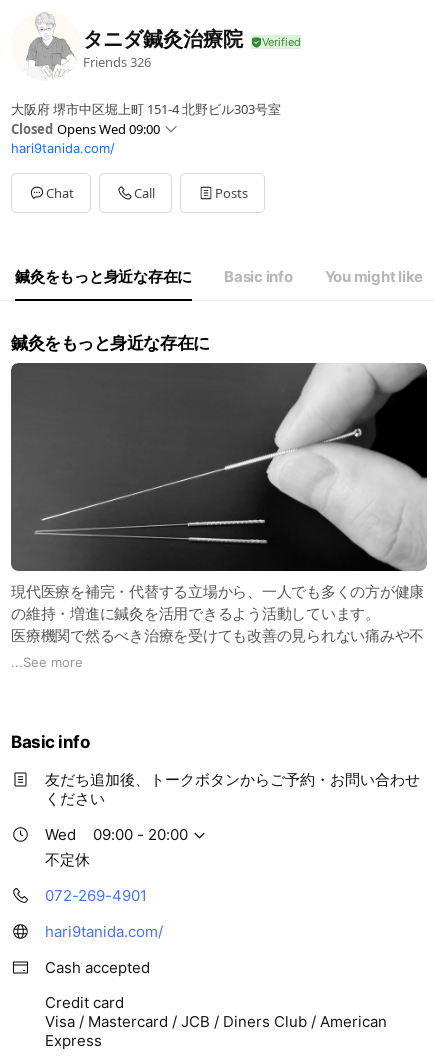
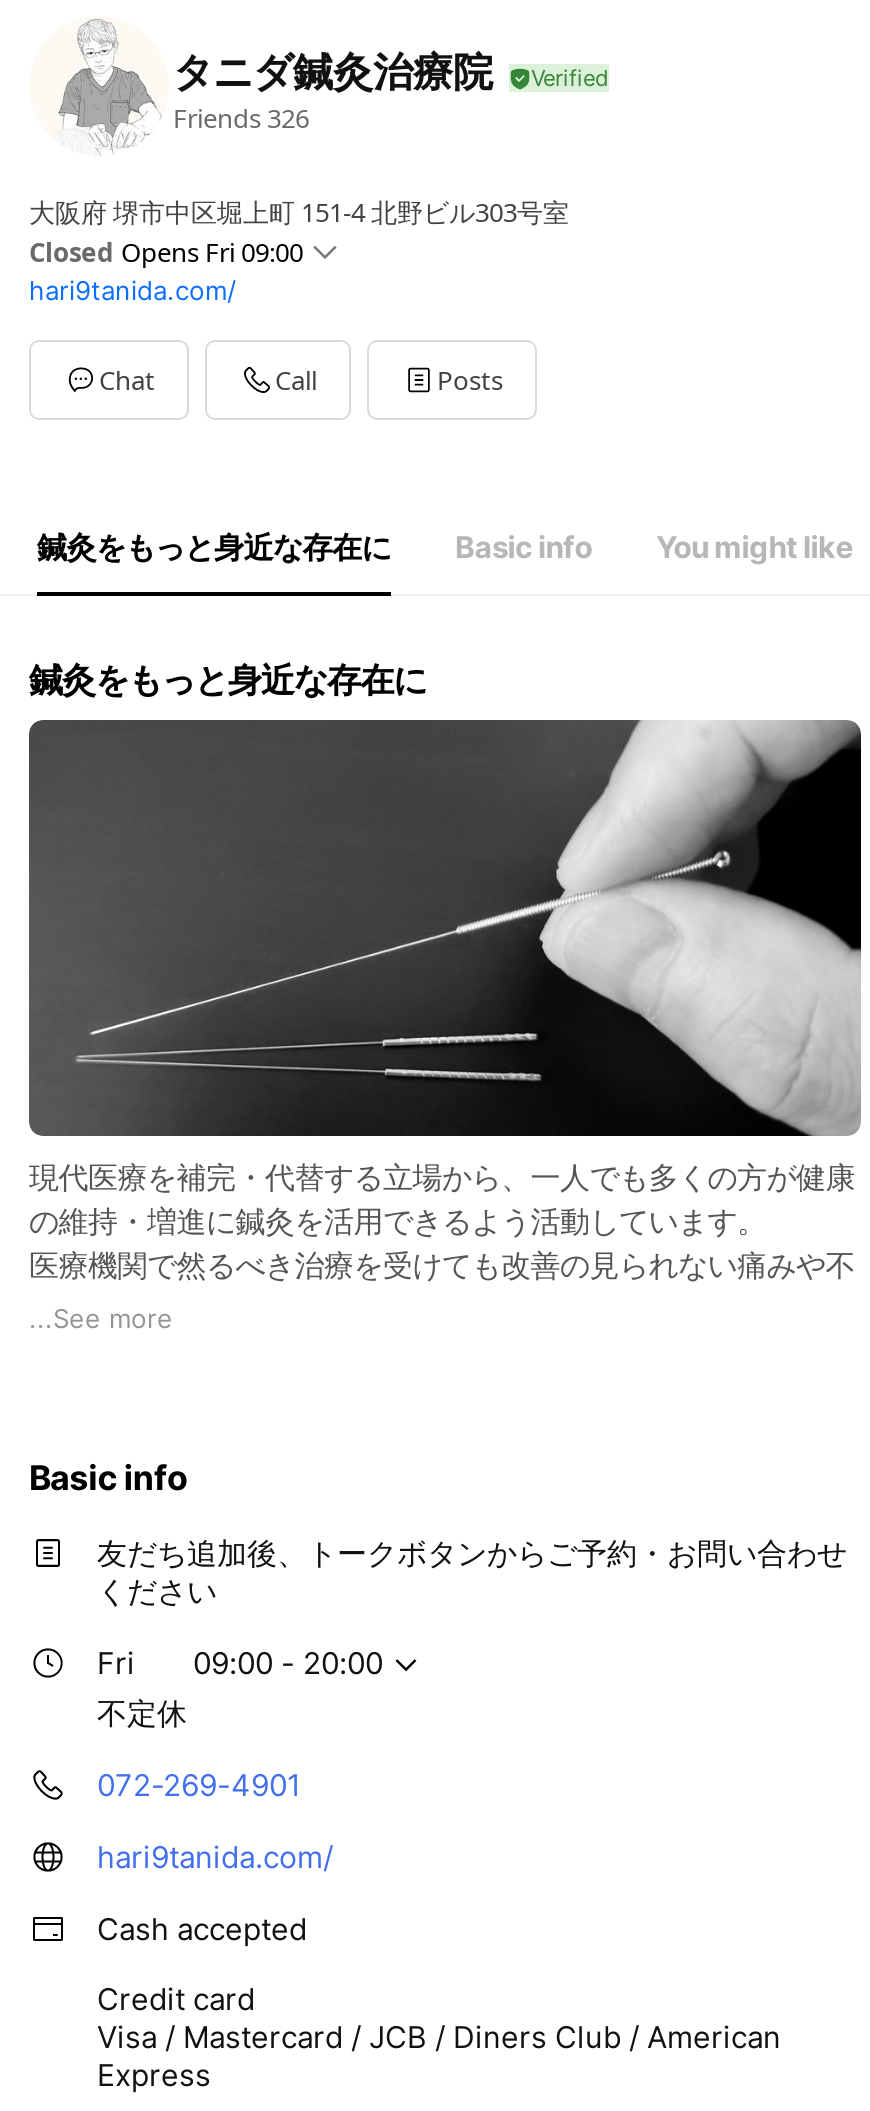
[11,120,160,138] Closed Opens Wed 09:00 -> [29,235,303,271] Closed Opens Fri 09:00
[45,825,76,844] Wed -> [97,1644,135,1682] Fri

